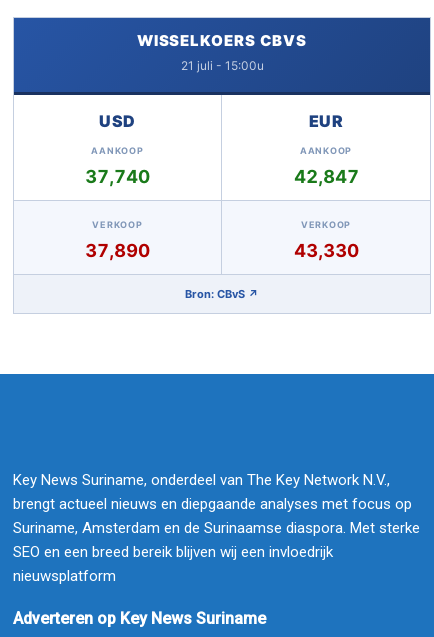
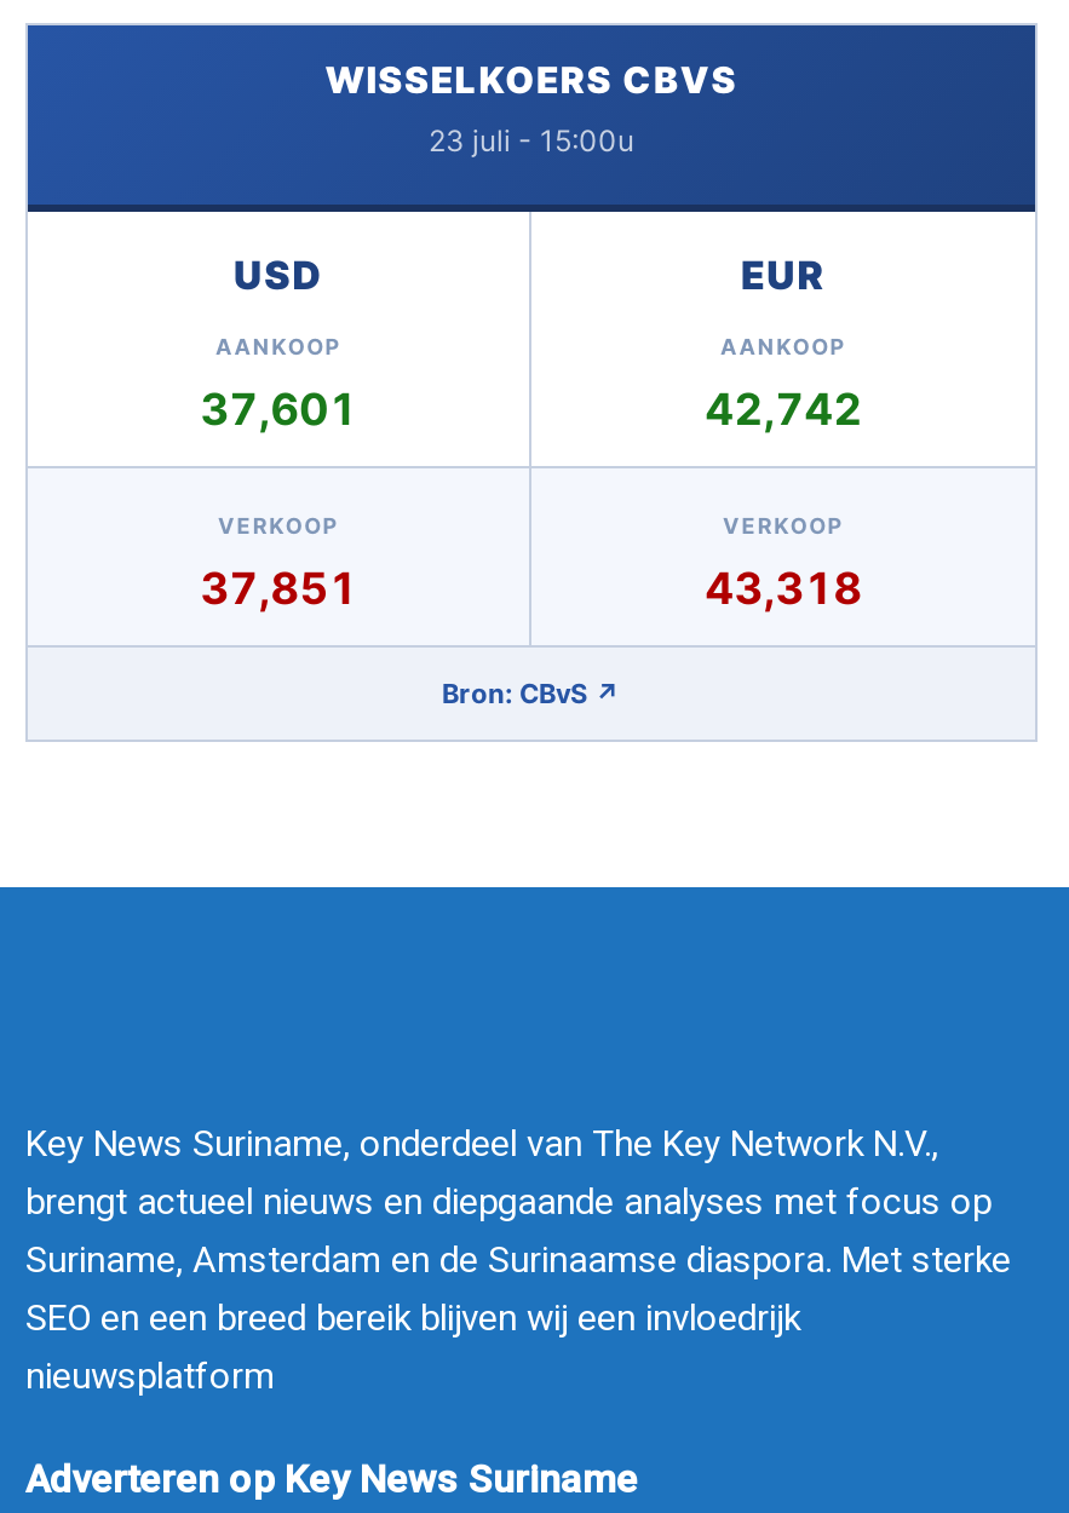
[180,58,263,73] 21 juli - 15:00u -> [429,122,634,158] 23 juli - 15:00u
[85,166,150,187] 37,740 -> [200,383,357,434] 37,601
[293,166,358,187] 42,847 -> [705,383,862,434] 42,742
[85,240,150,261] 37,890 -> [200,562,357,613] 37,851
[293,240,358,261] 43,330 -> [705,562,862,613] 43,318

